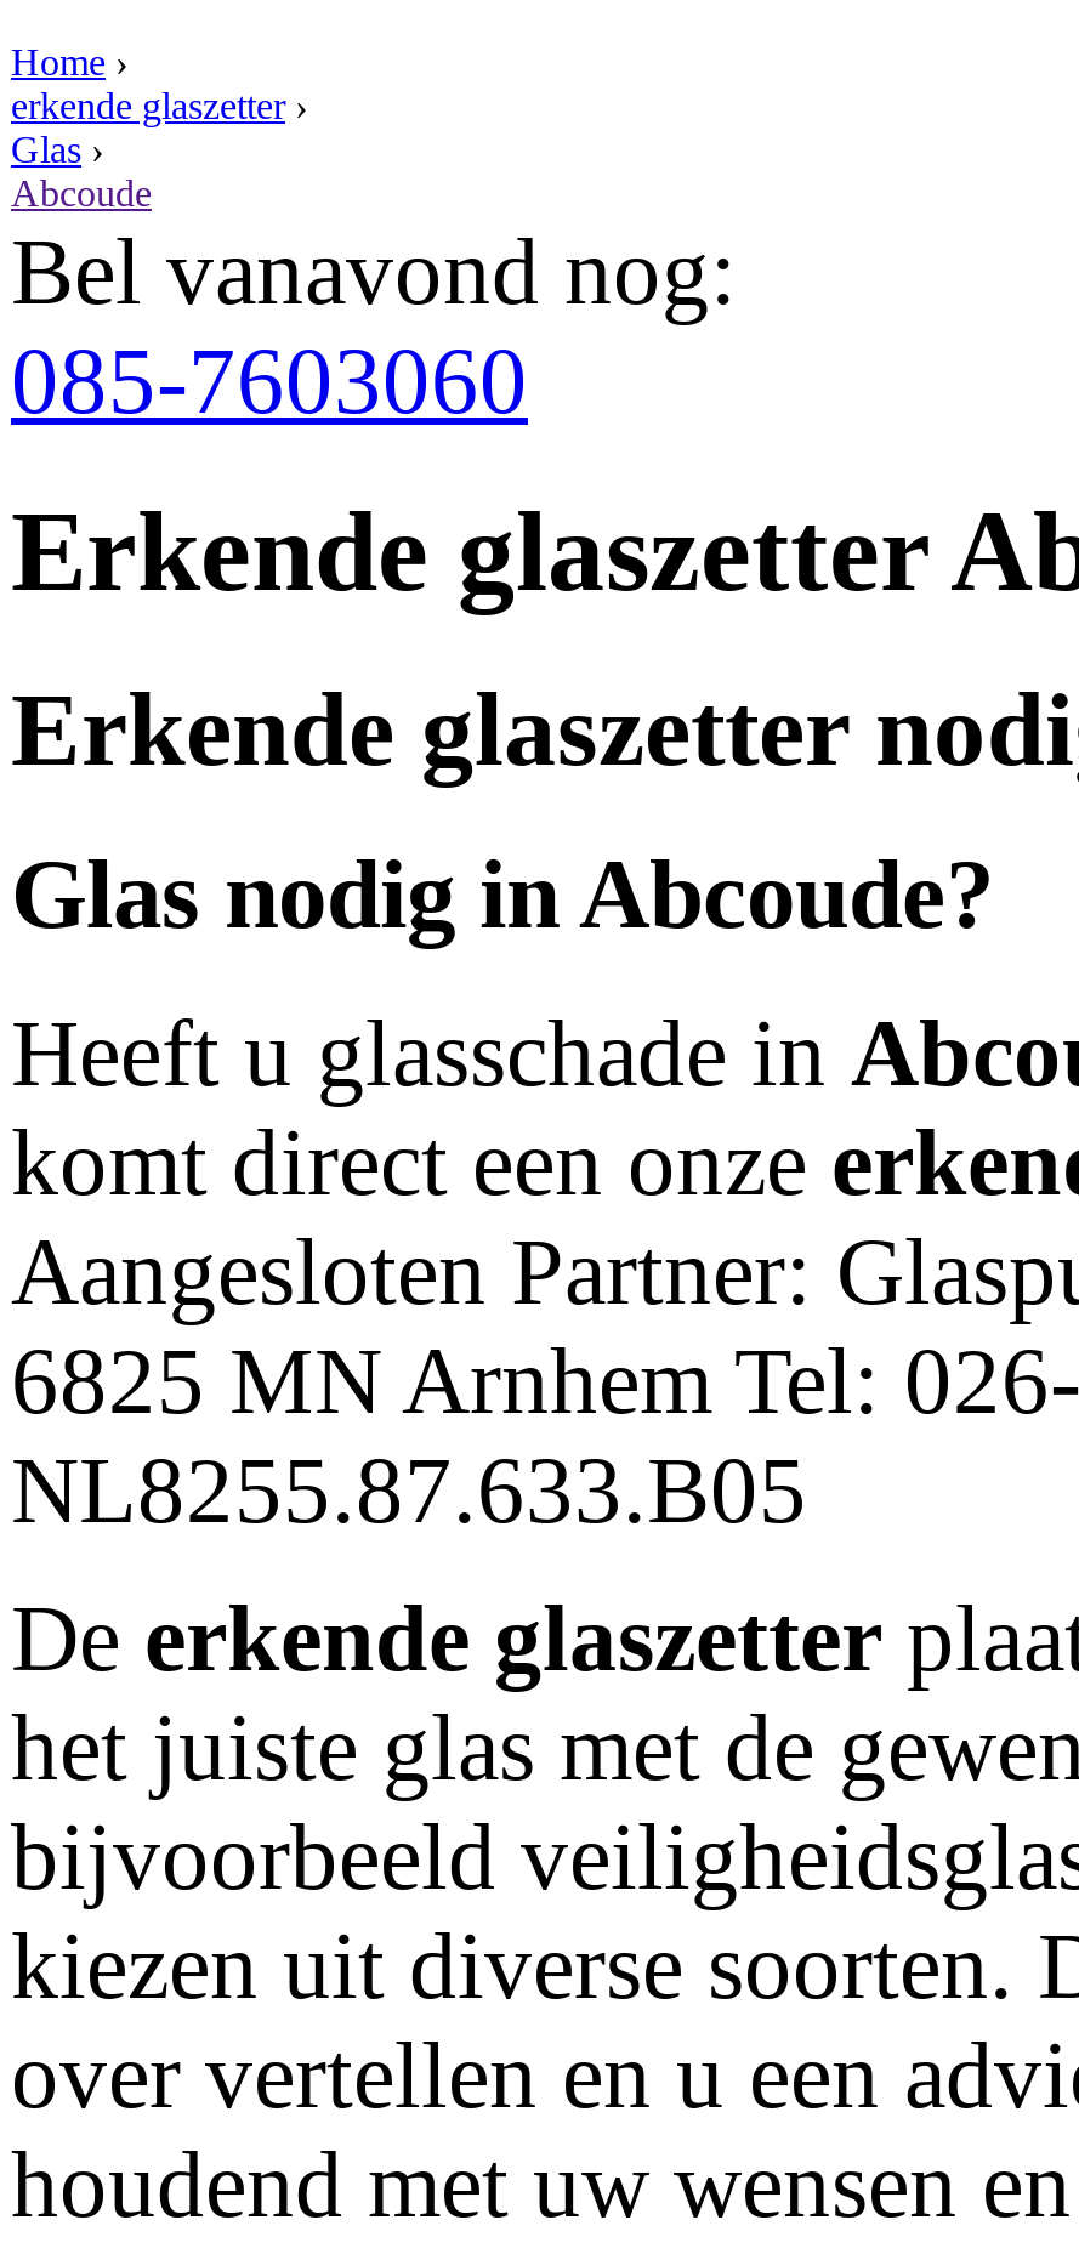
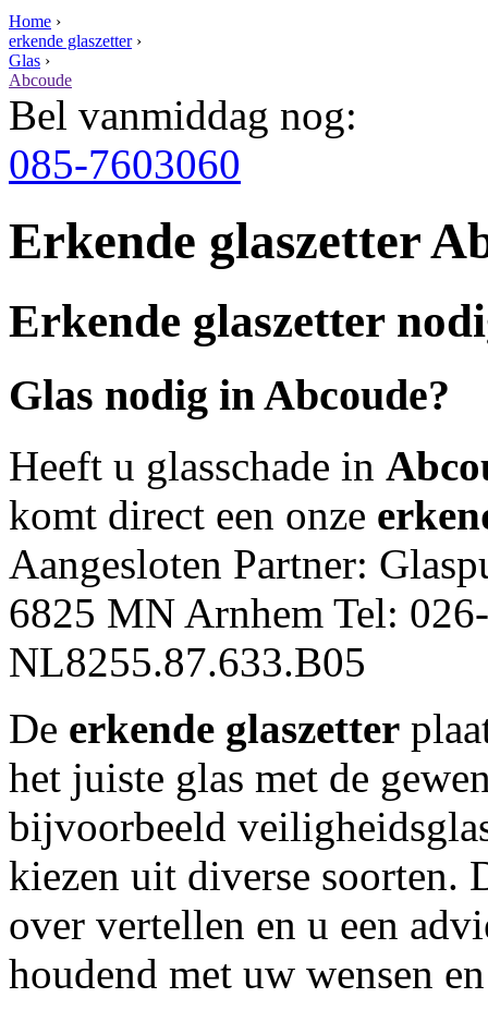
[11,218,737,323] Bel vanavond nog: -> [9,92,357,138] Bel vanmiddag nog:

